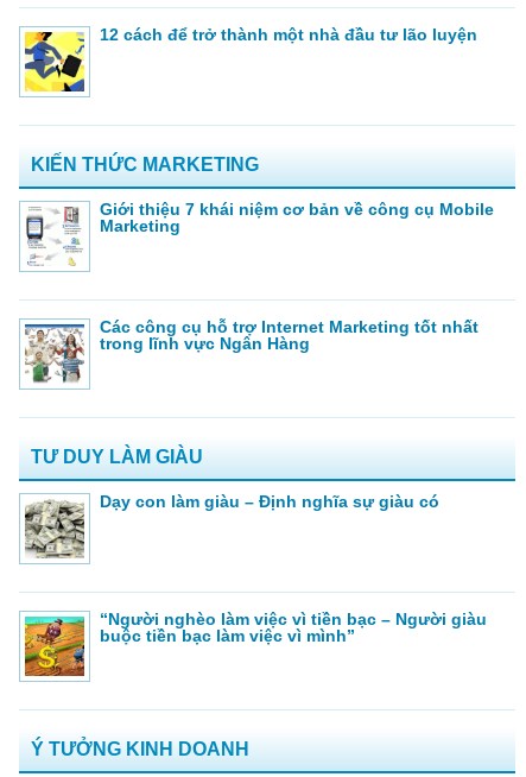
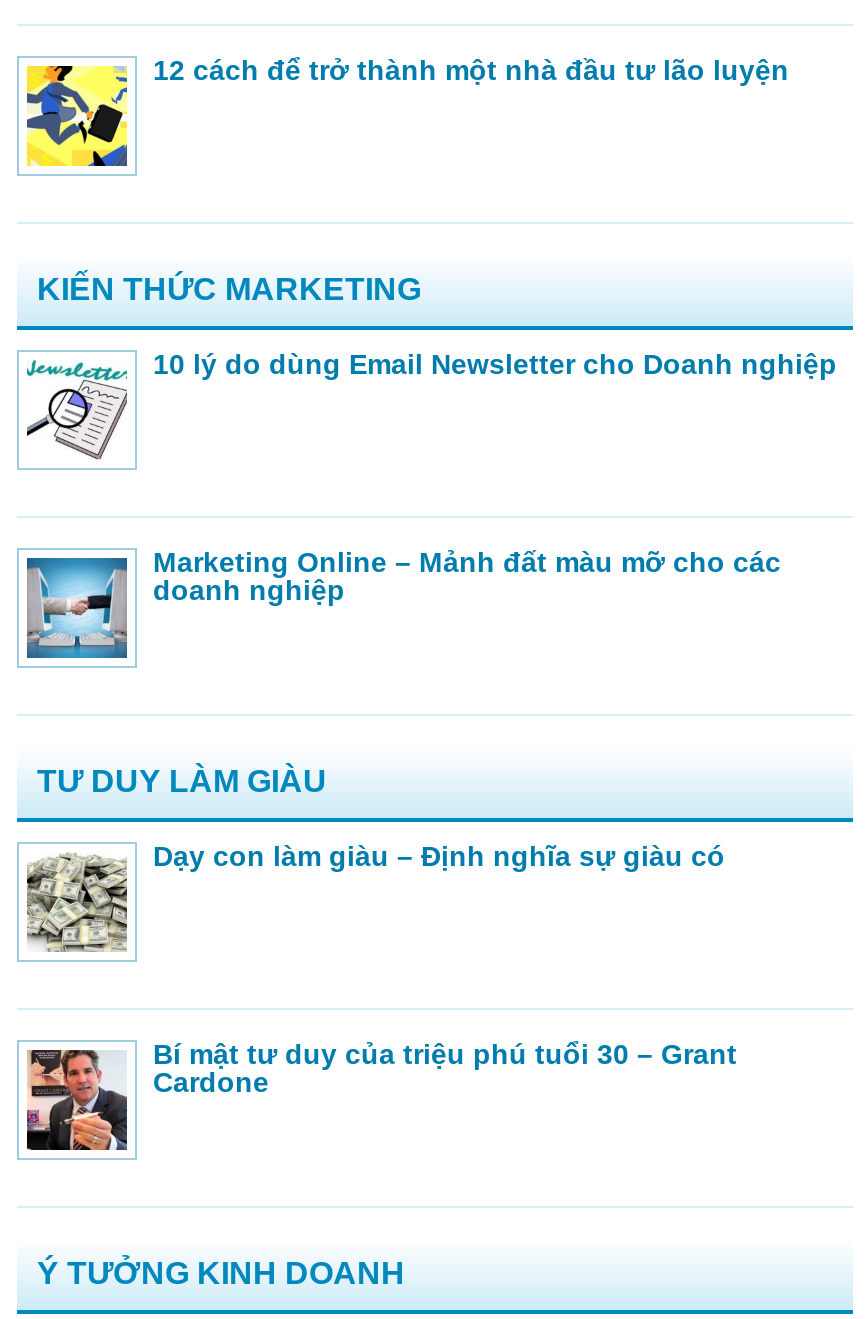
[25,200,494,267] [image] | Giới thiệu 7 khái niệm cơ bản về công cụ Mobile | Marketing -> [25,348,837,460] [image] | 10 lý do dùng Email Newsletter cho Doanh nghiệp
[24,317,479,384] [image] | Các công cụ hỗ trợ Internet Marketing tốt nhất | trong lĩnh vực Ngân Hàng -> [25,546,781,660] [image] | Marketing Online – Mảnh đất màu mỡ cho các | doanh nghiệp
[24,609,487,677] [image] | “Người nghèo làm việc vì tiền bạc – Người giàu | buộc tiền bạc làm việc vì mình” -> [25,1038,737,1152] [image] | Bí mật tư duy của triệu phú tuổi 30 – Grant | Cardone

